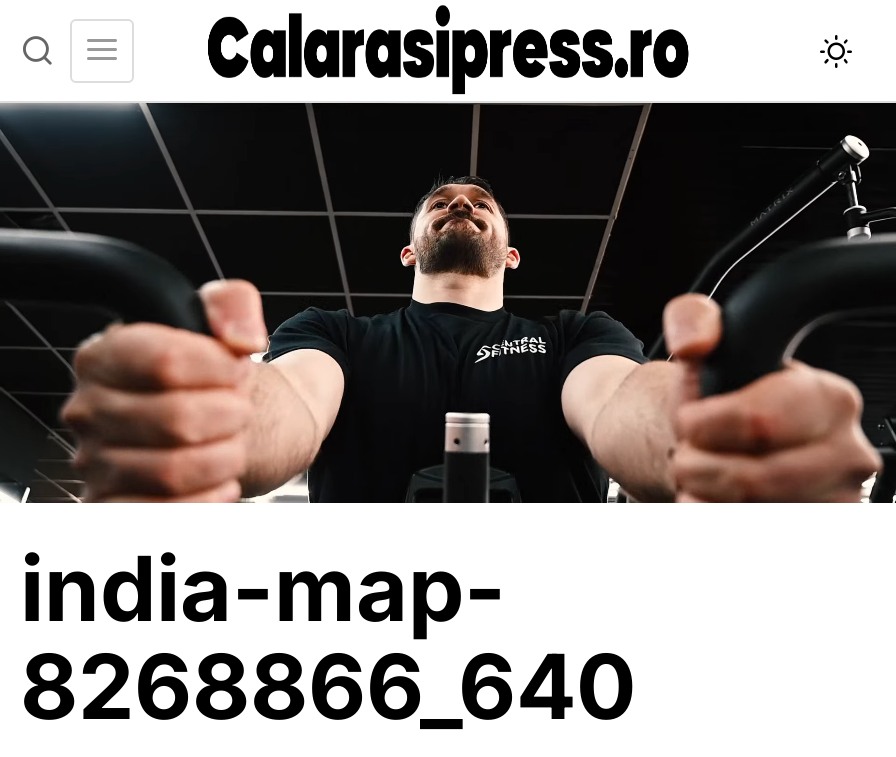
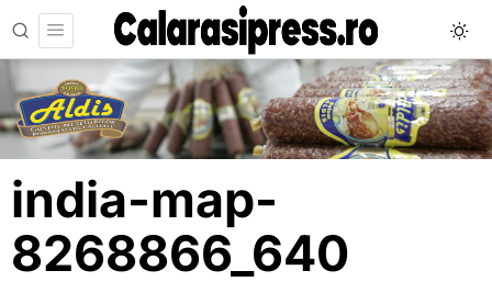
[6,101,890,507] [image] -> [3,58,489,160] [image]

